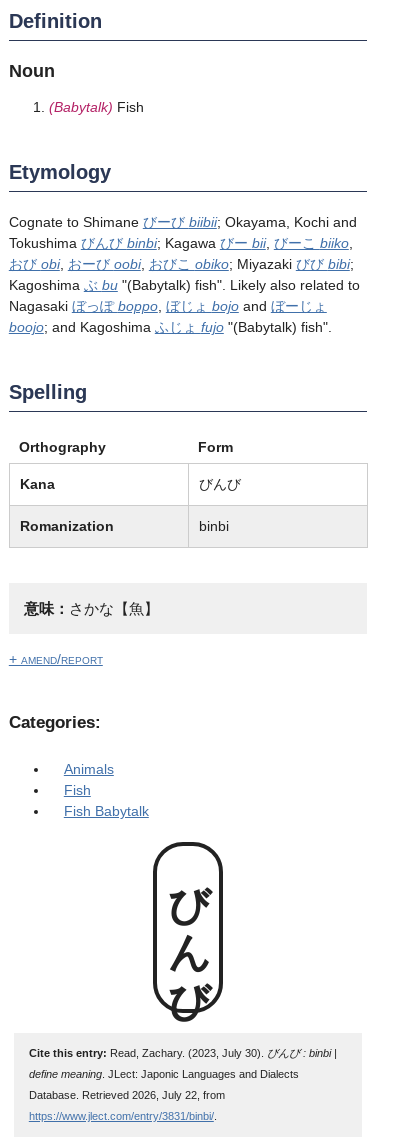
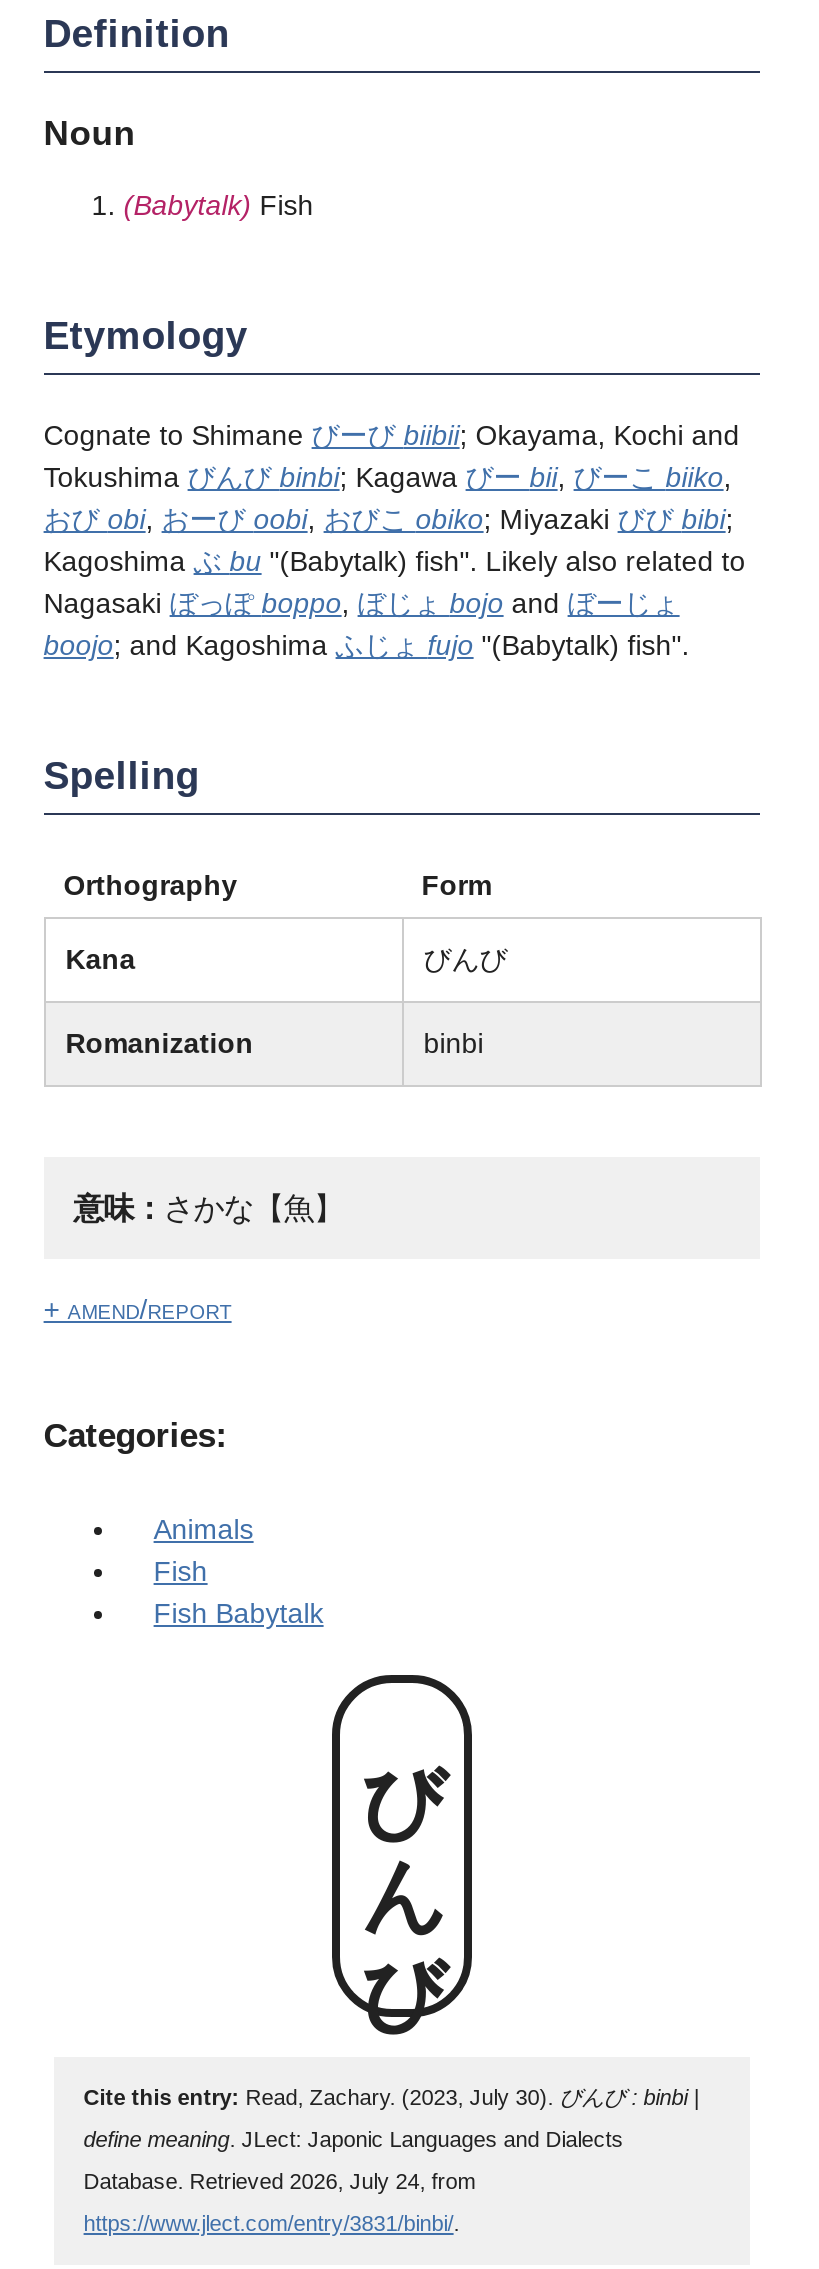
[29,1089,225,1101] Database. Retrieved 2026, July 22, from -> [84,2170,476,2194] Database. Retrieved 2026, July 24, from

